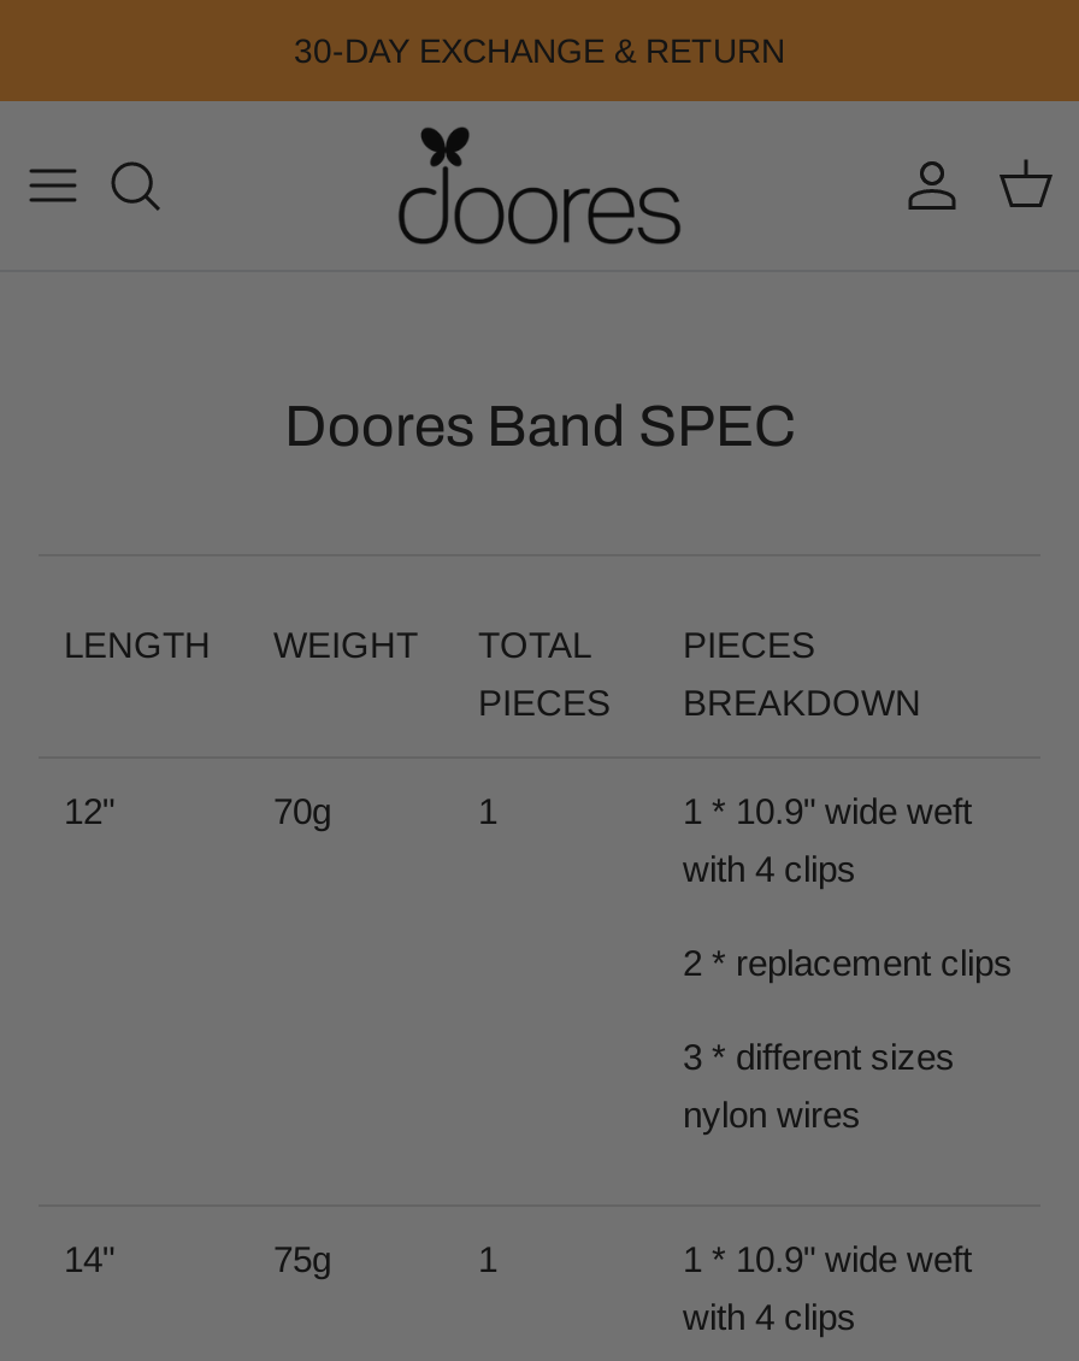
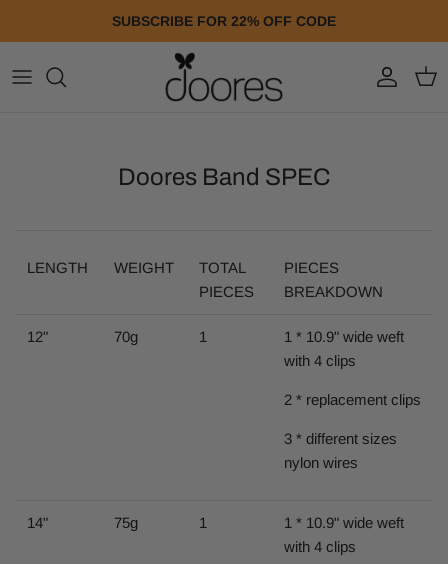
[294,31,785,70] 30-DAY EXCHANGE & RETURN -> [112,13,336,29] SUBSCRIBE FOR 22% OFF CODE

